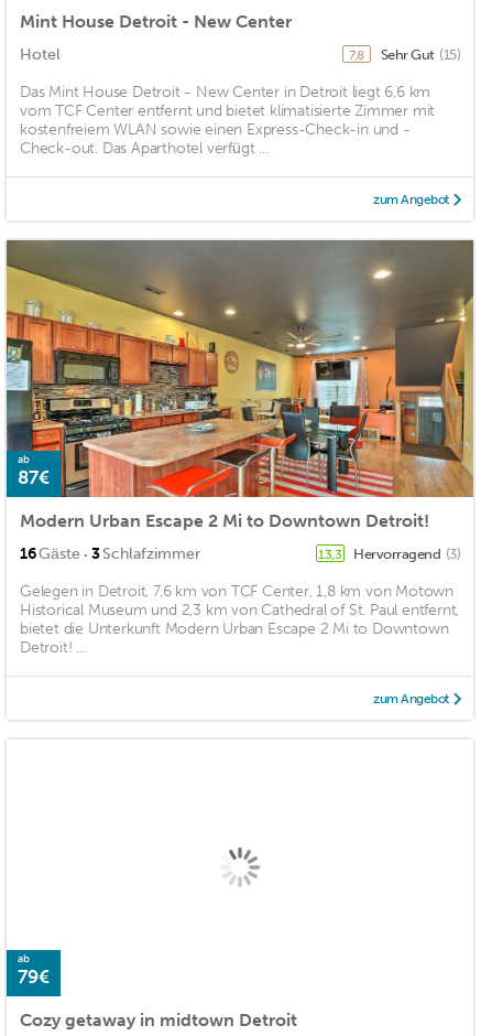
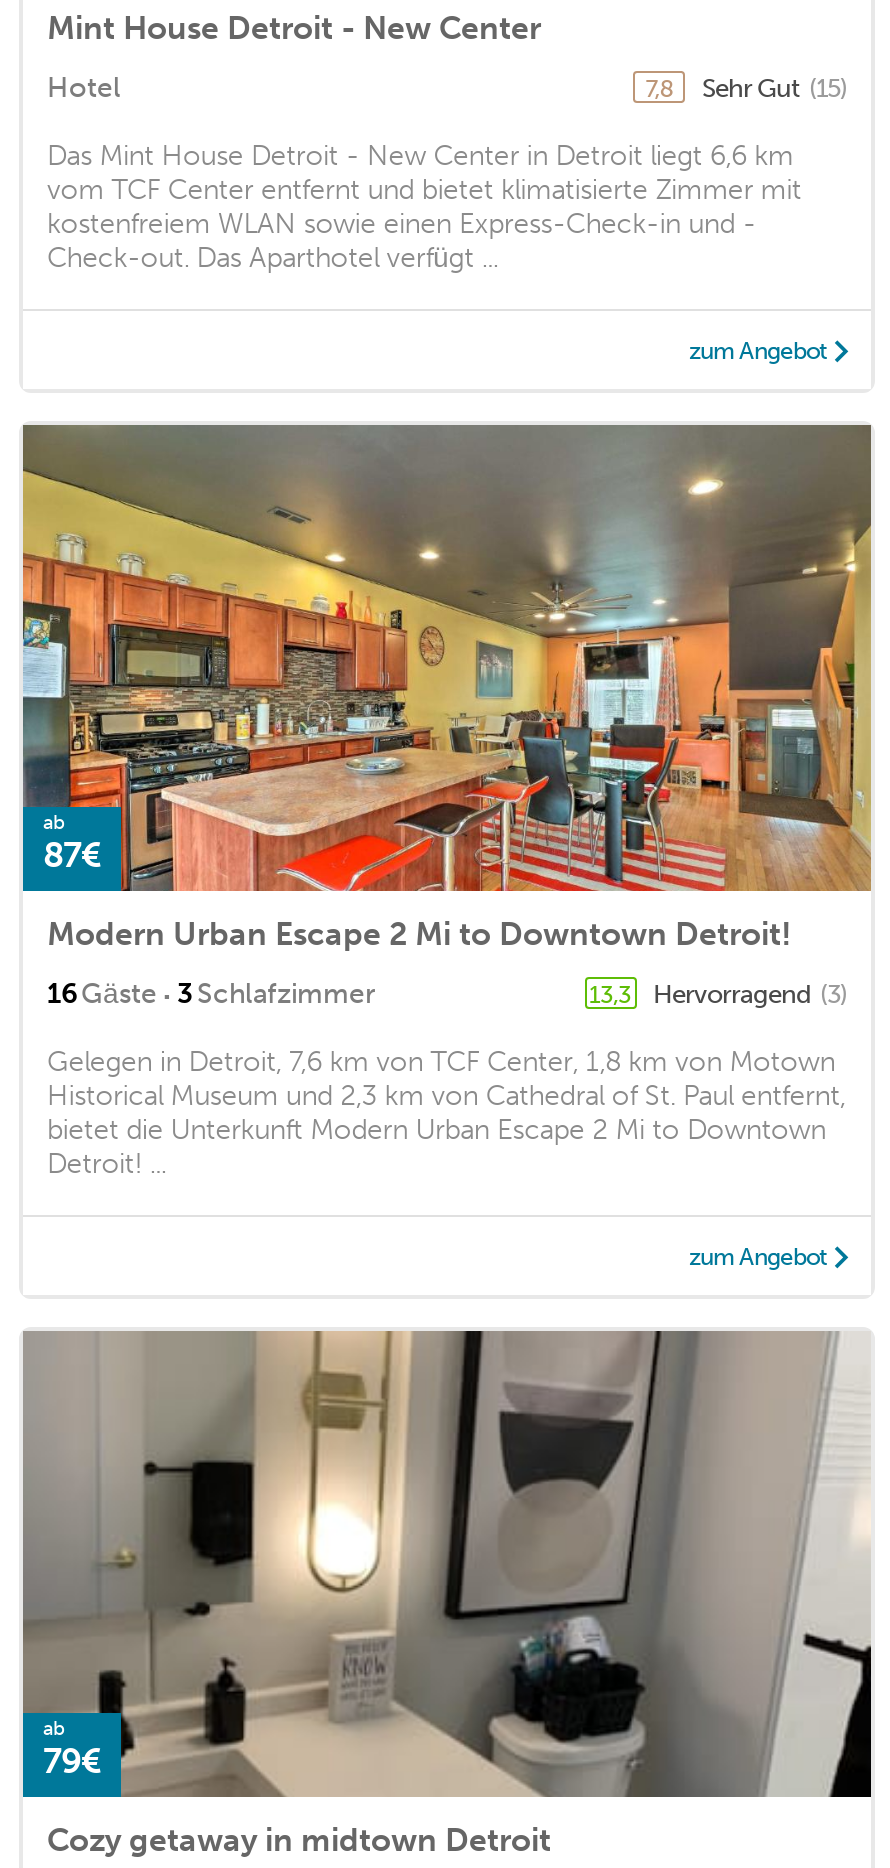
none -> [21,1329,873,1799] [image]

